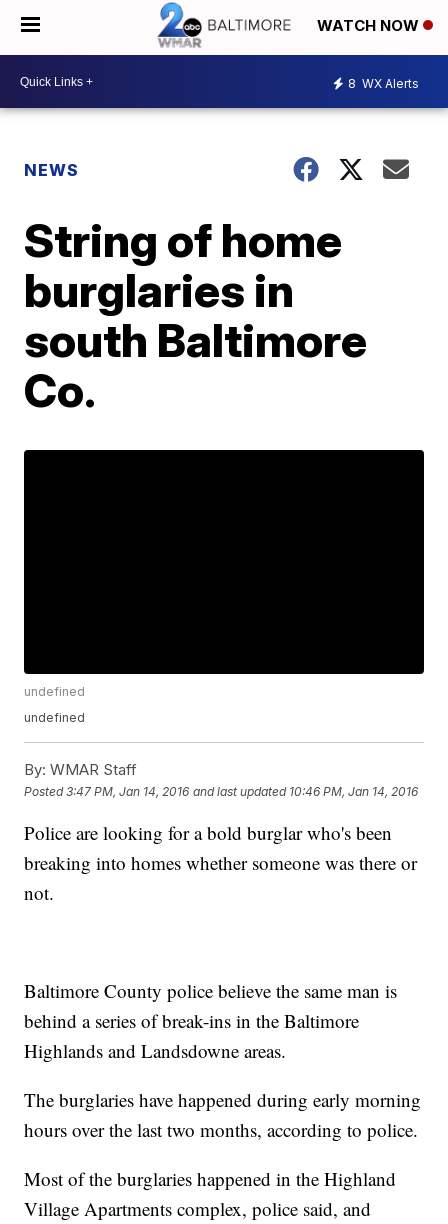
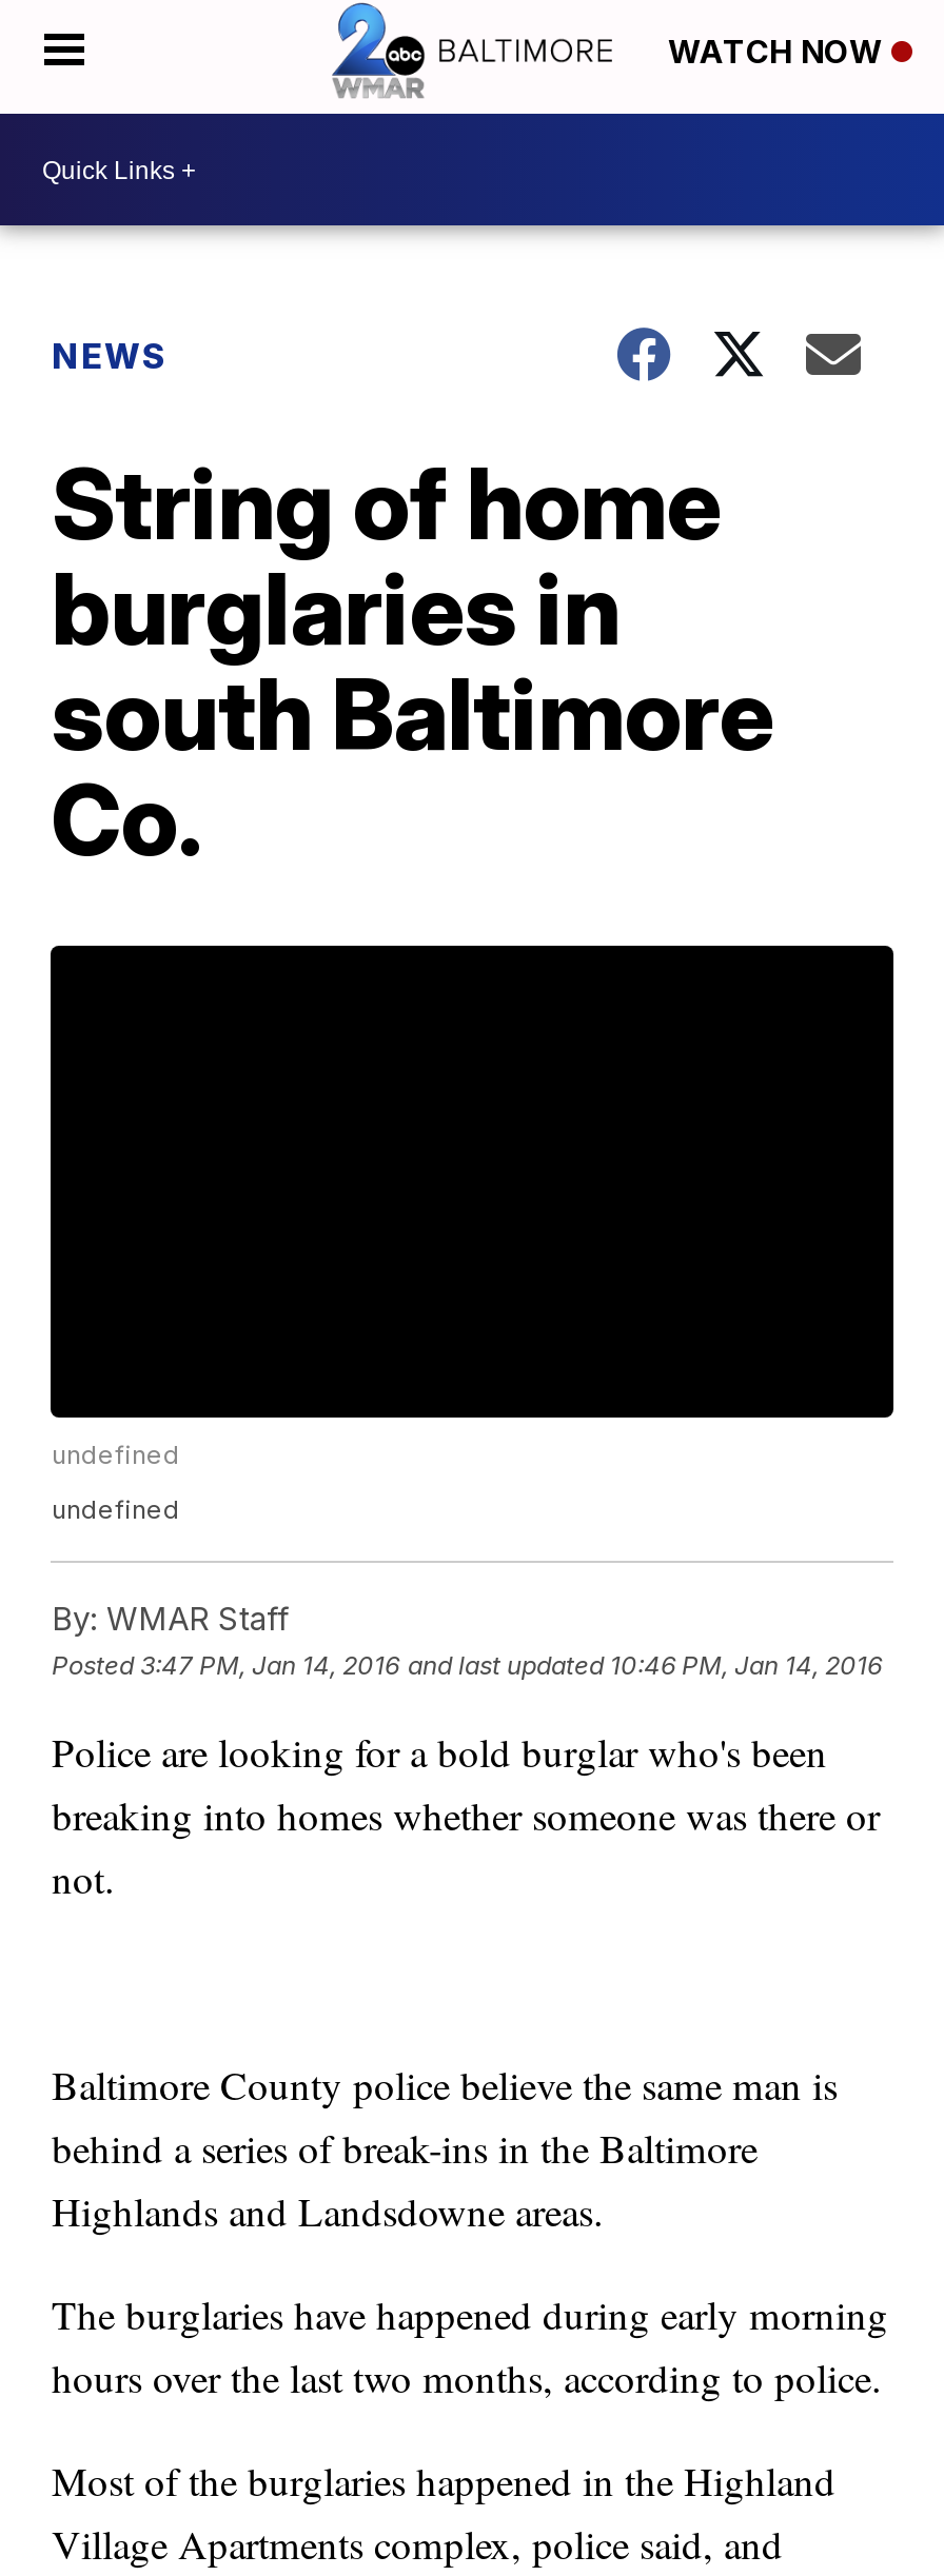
[348,75,419,90] 8 WX Alerts -> none

